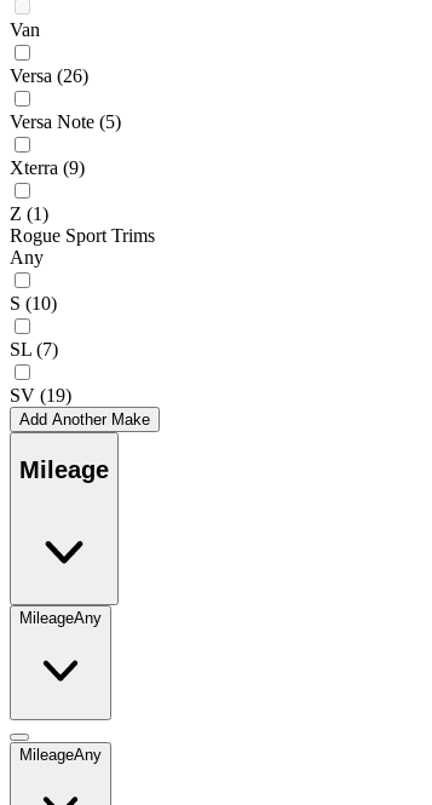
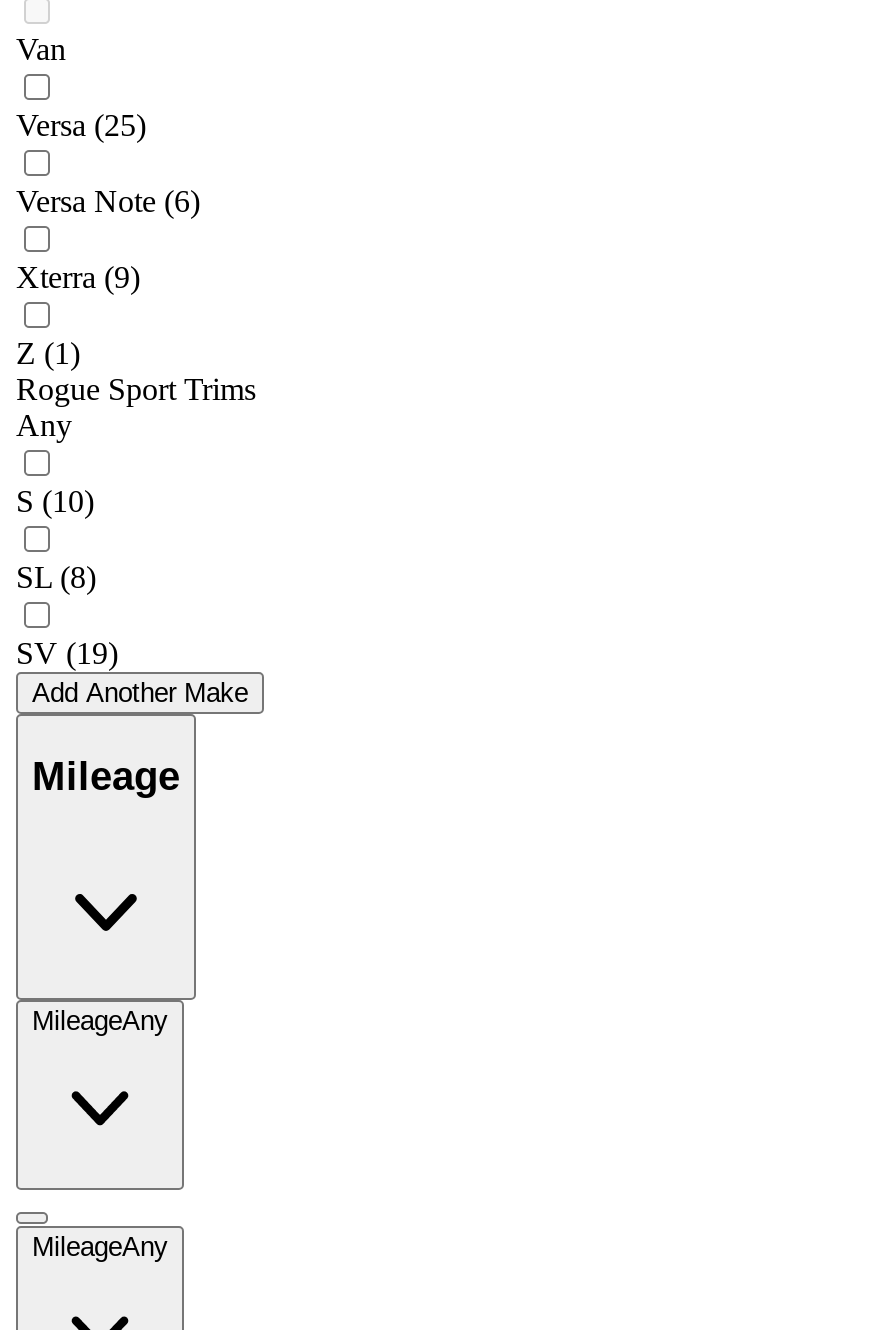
[10,66,88,86] Versa (26) -> [16,109,146,143] Versa (25)
[10,112,121,132] Versa Note (5) -> [16,185,200,219] Versa Note (6)
[10,339,58,360] SL (7) -> [16,561,96,595] SL (8)

